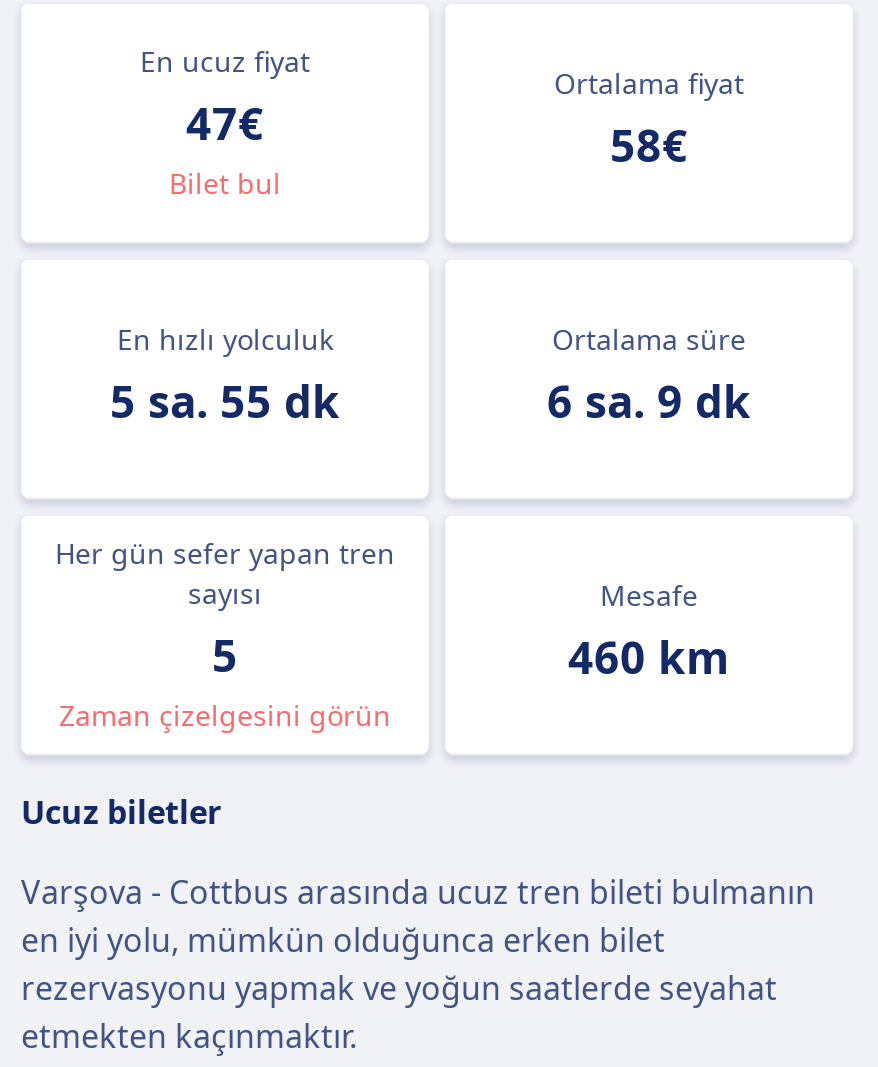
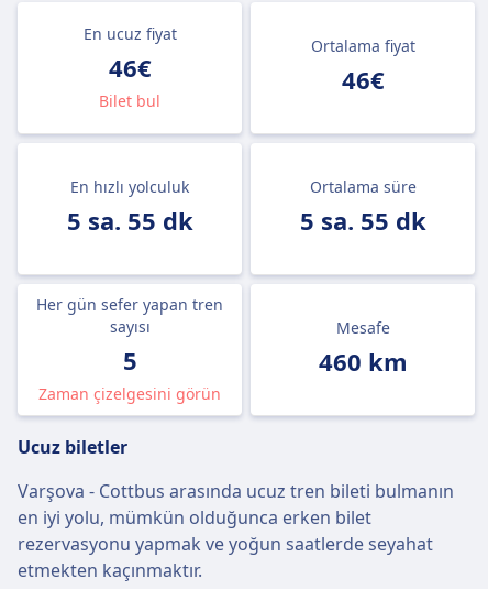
[186,92,264,152] 47€ -> [108,51,151,84] 46€
[610,114,688,174] 58€ -> [341,63,384,96] 46€
[547,370,751,430] 6 sa. 9 dk -> [300,204,426,237] 5 sa. 55 dk

